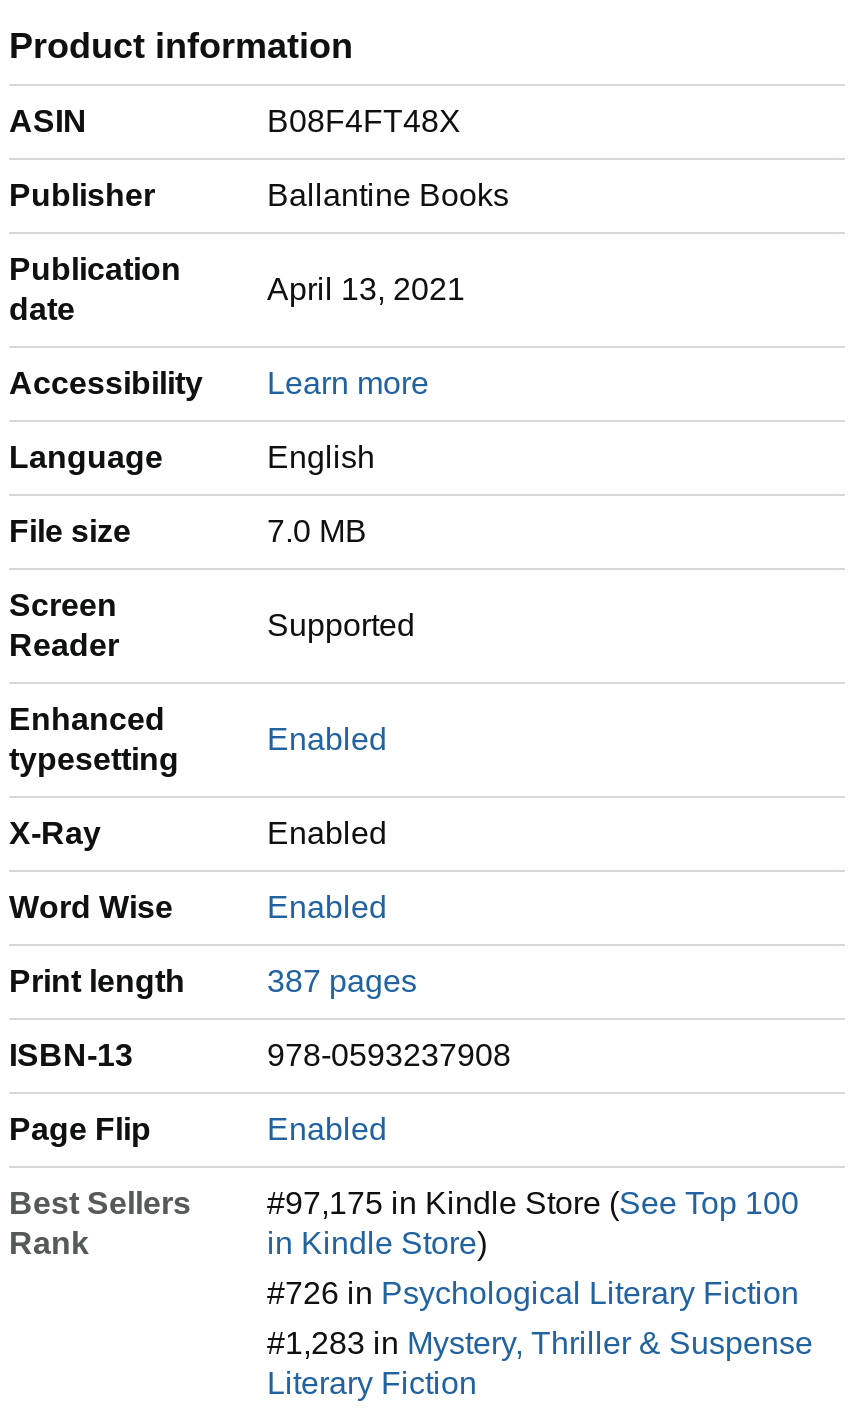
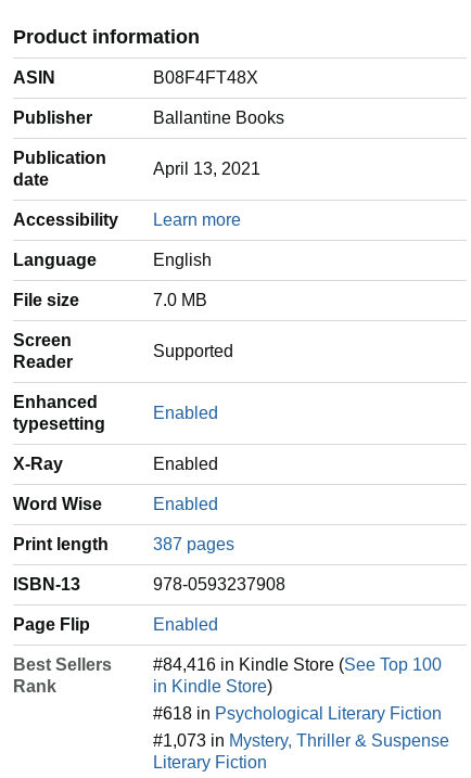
[267,1186,799,1220] #97,175 in Kindle Store (See Top 100 -> [153,655,442,674] #84,416 in Kindle Store (See Top 100
[267,1276,799,1310] #726 in Psychological Literary Fiction -> [153,704,442,722] #618 in Psychological Literary Fiction
[267,1326,813,1360] #1,283 in Mystery, Thriller & Suspense -> [153,731,449,750] #1,073 in Mystery, Thriller & Suspense

